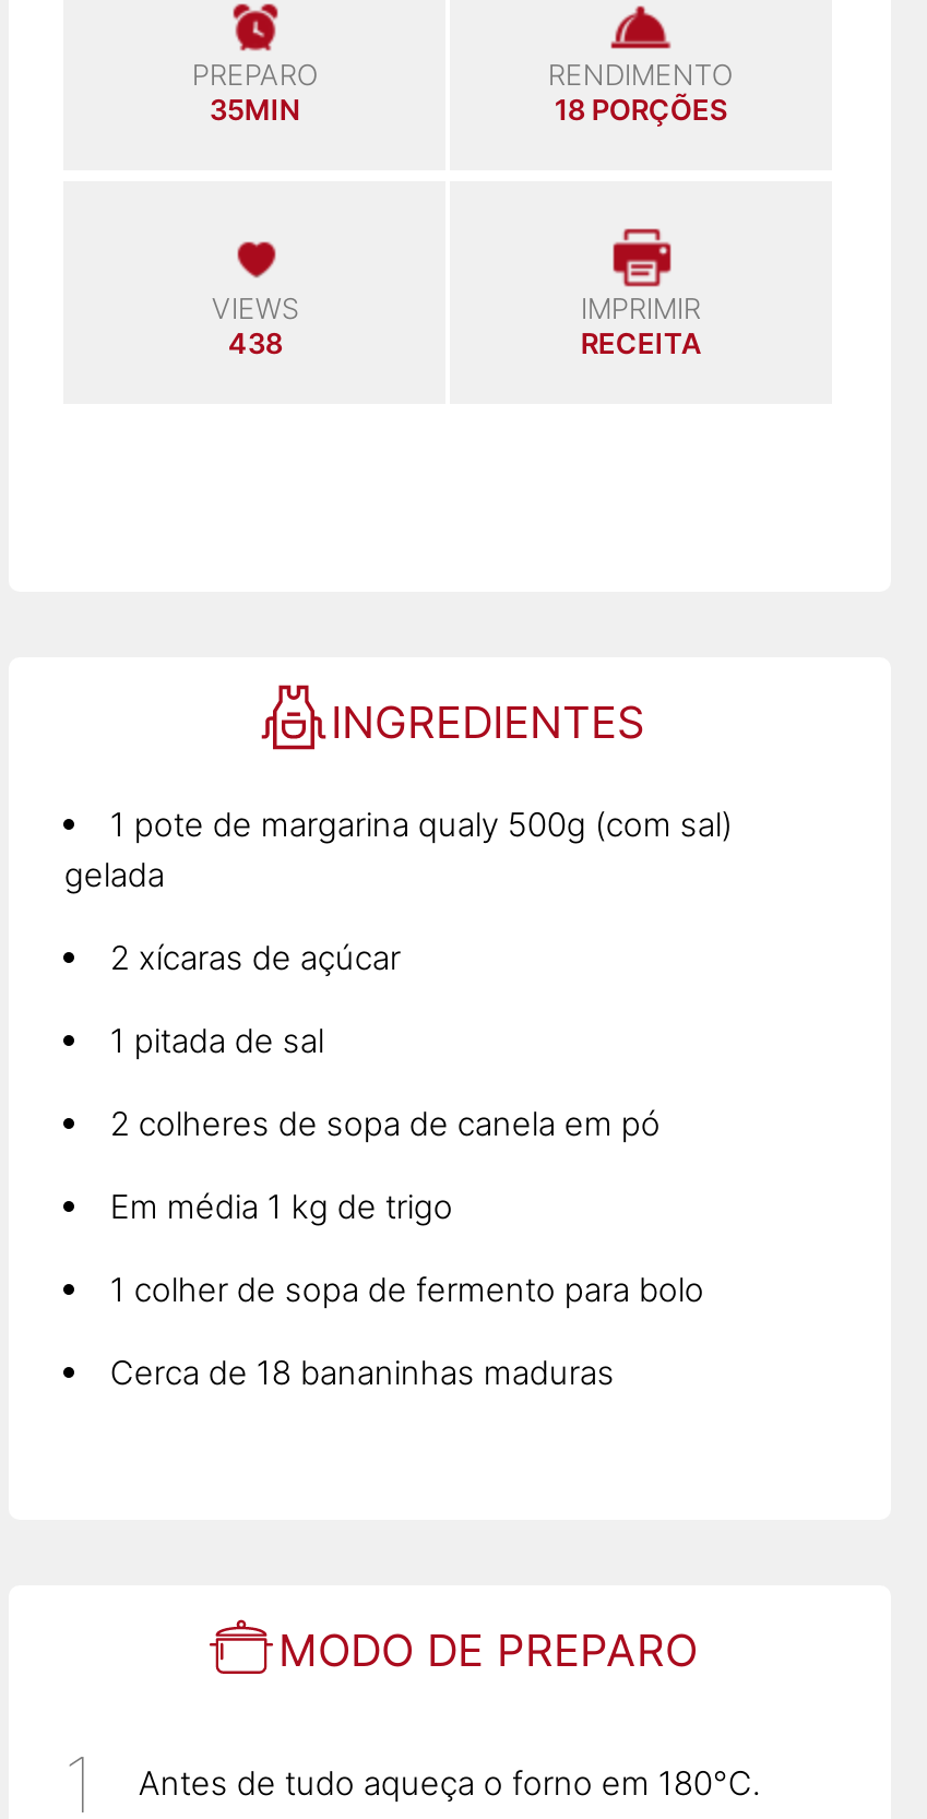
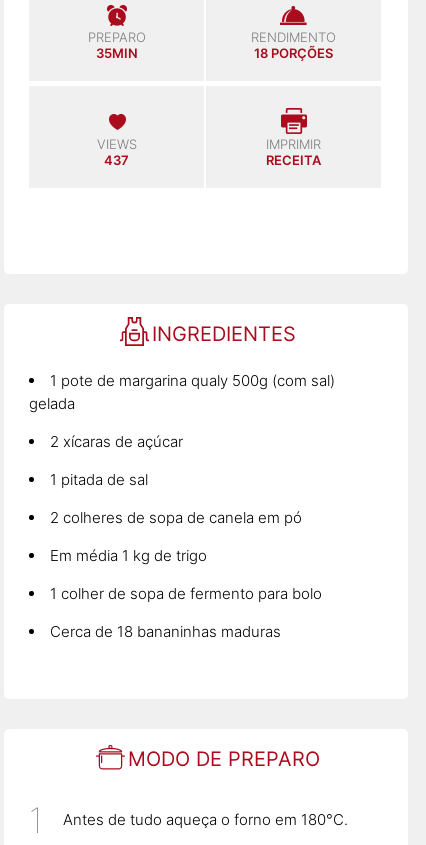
[228,324,282,359] 438 -> [104,152,129,168] 437

